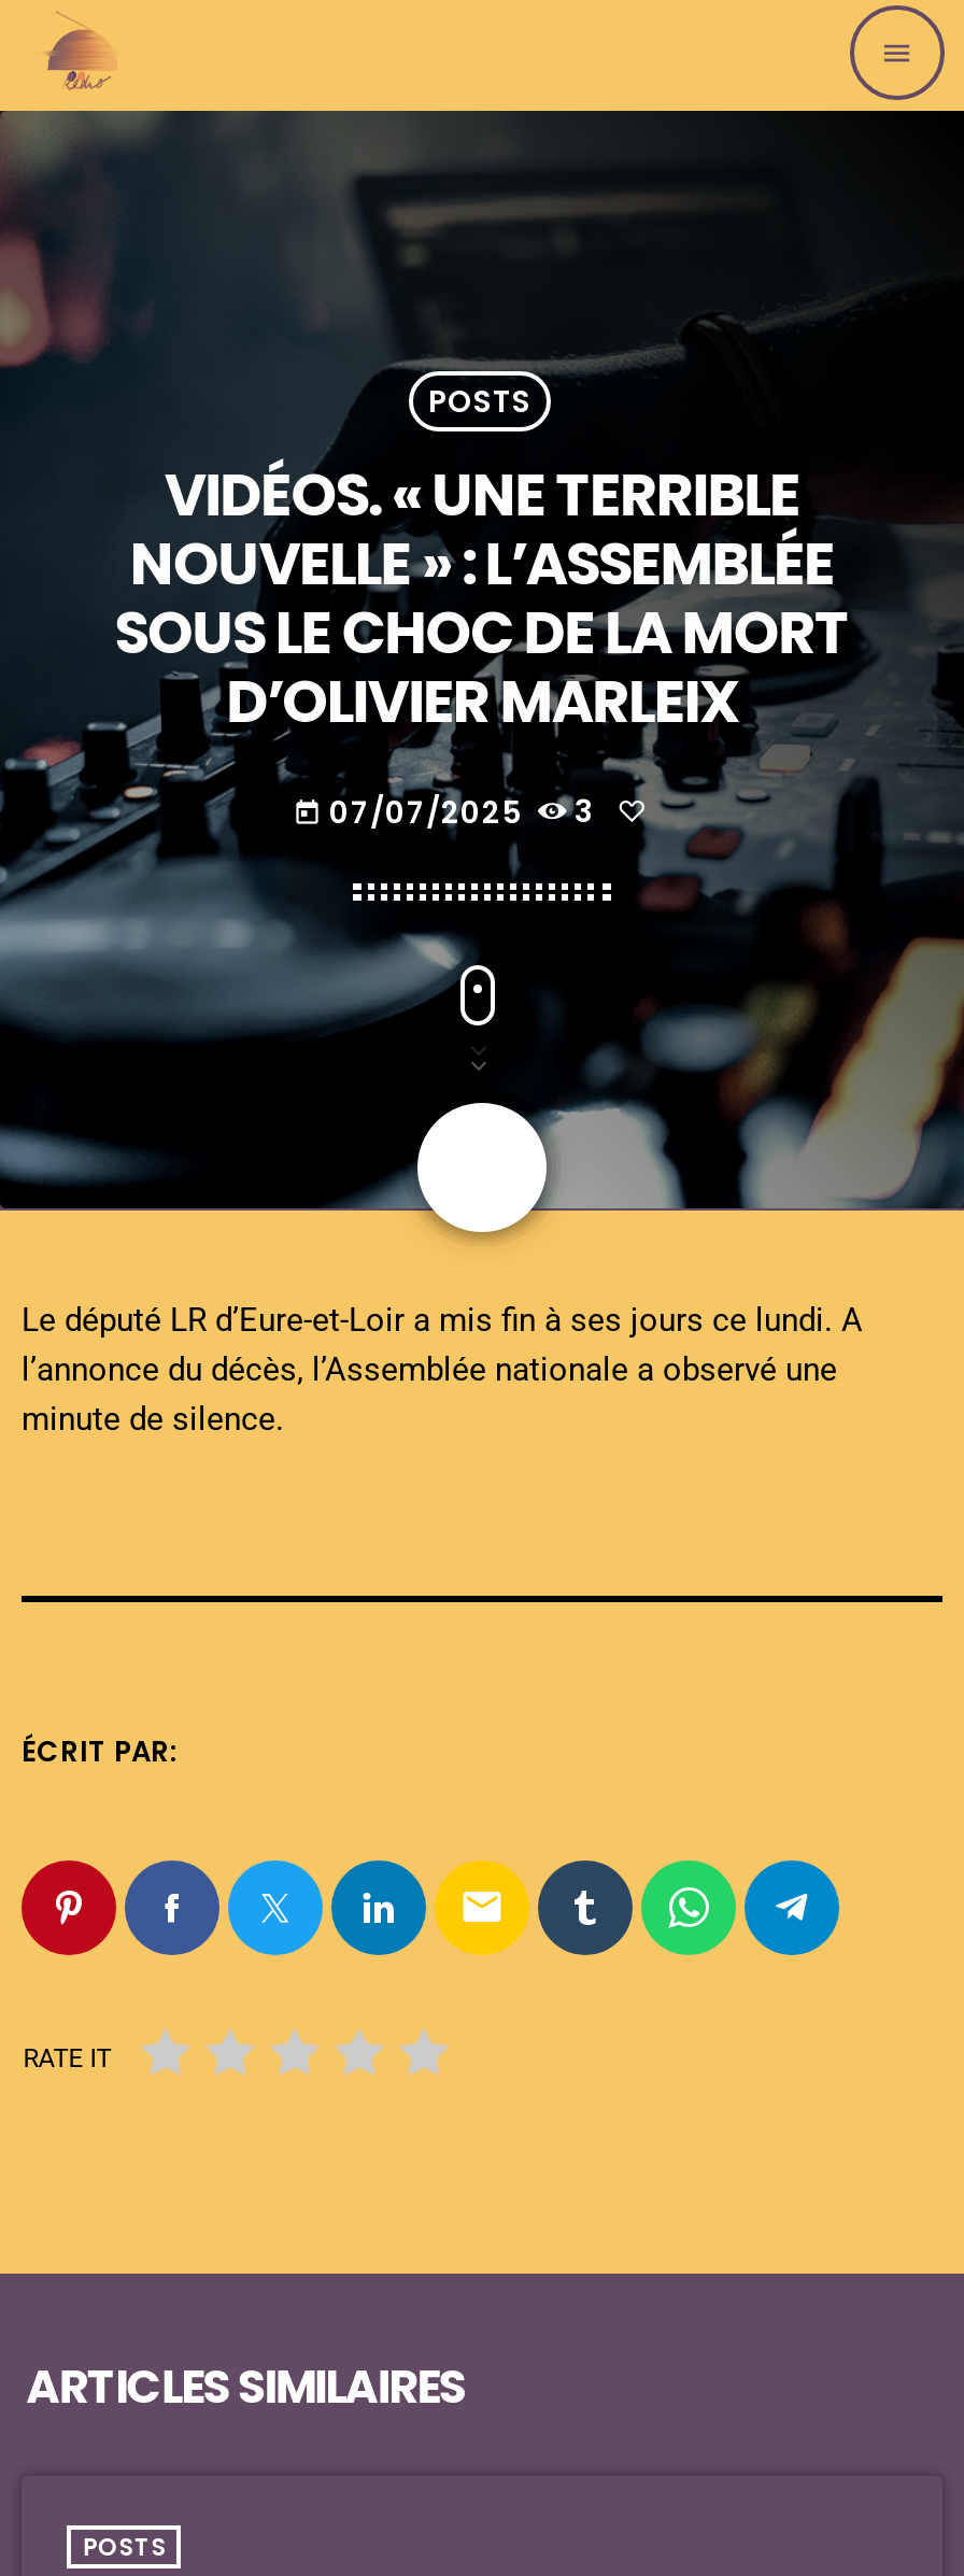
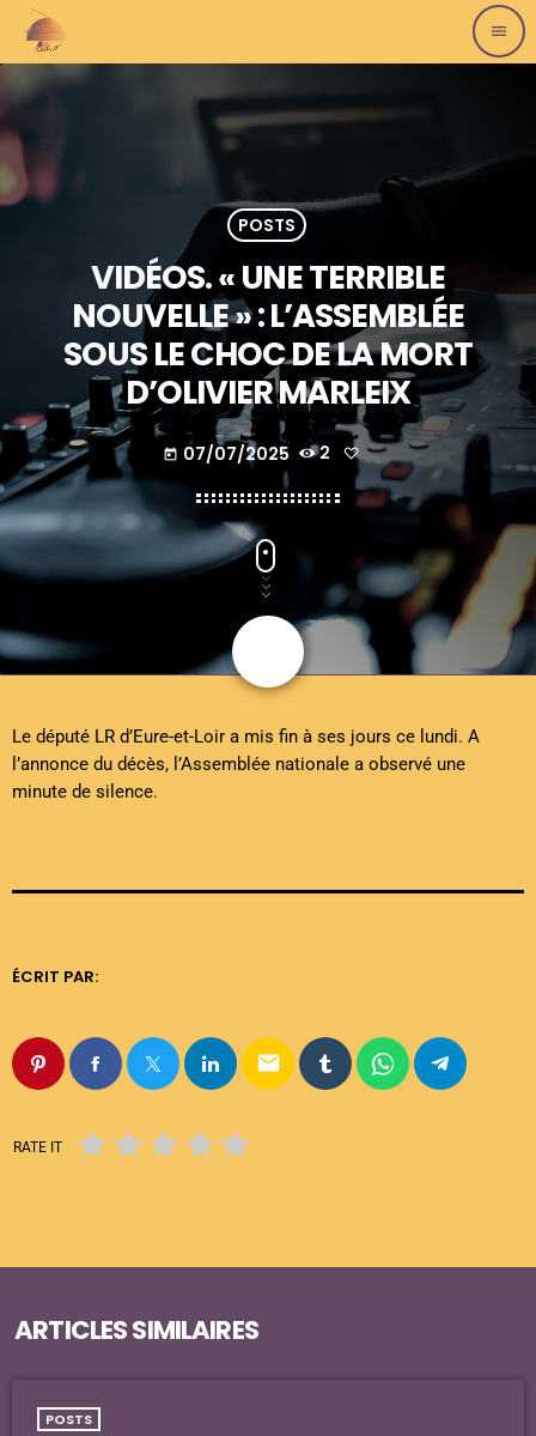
[575,790,600,833] 3 -> [319,442,334,466] 2

